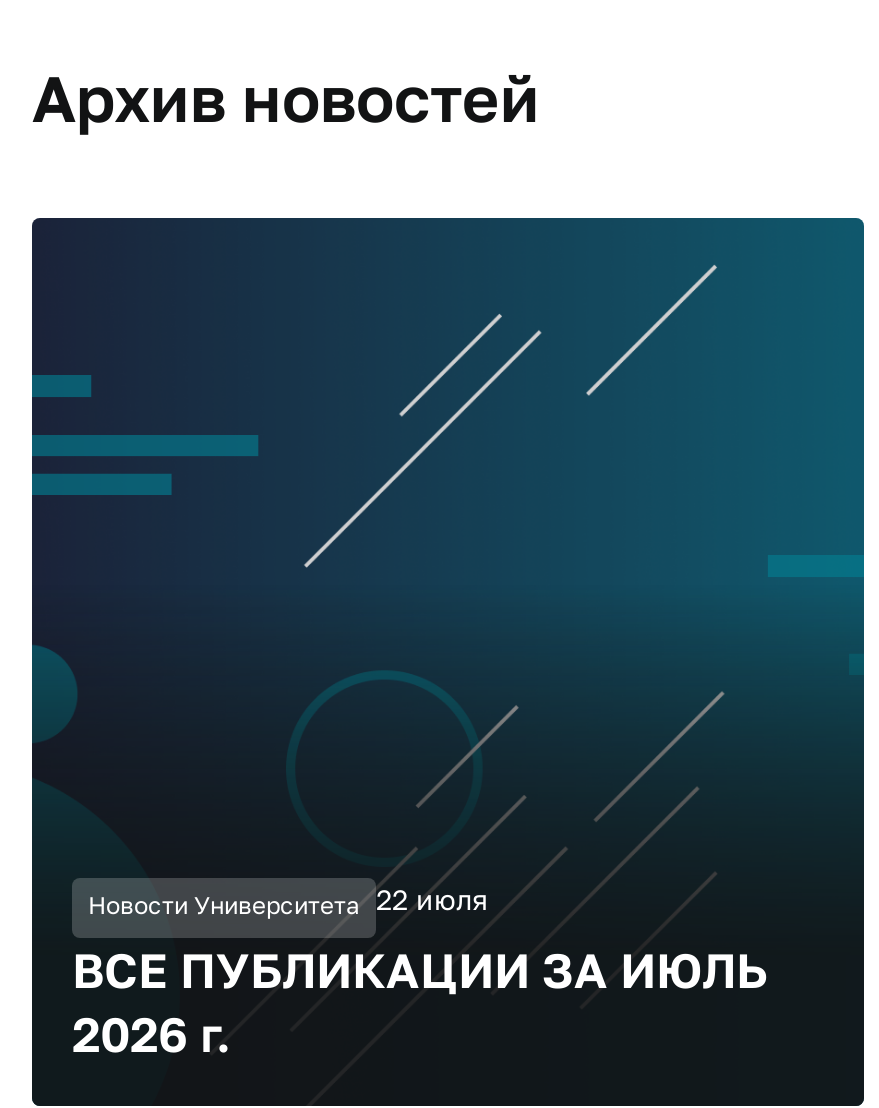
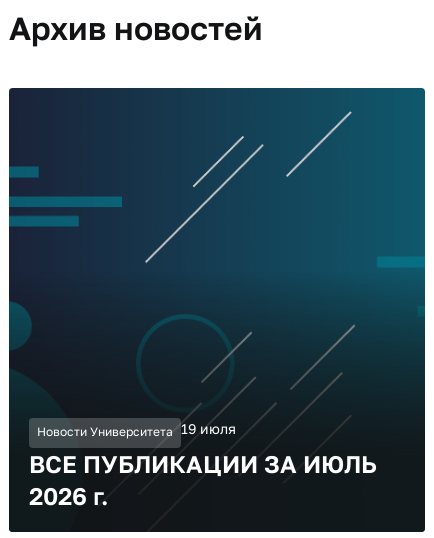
[88,882,488,920] Новости Университета 22 июля -> [37,420,236,439] Новости Университета 19 июля

